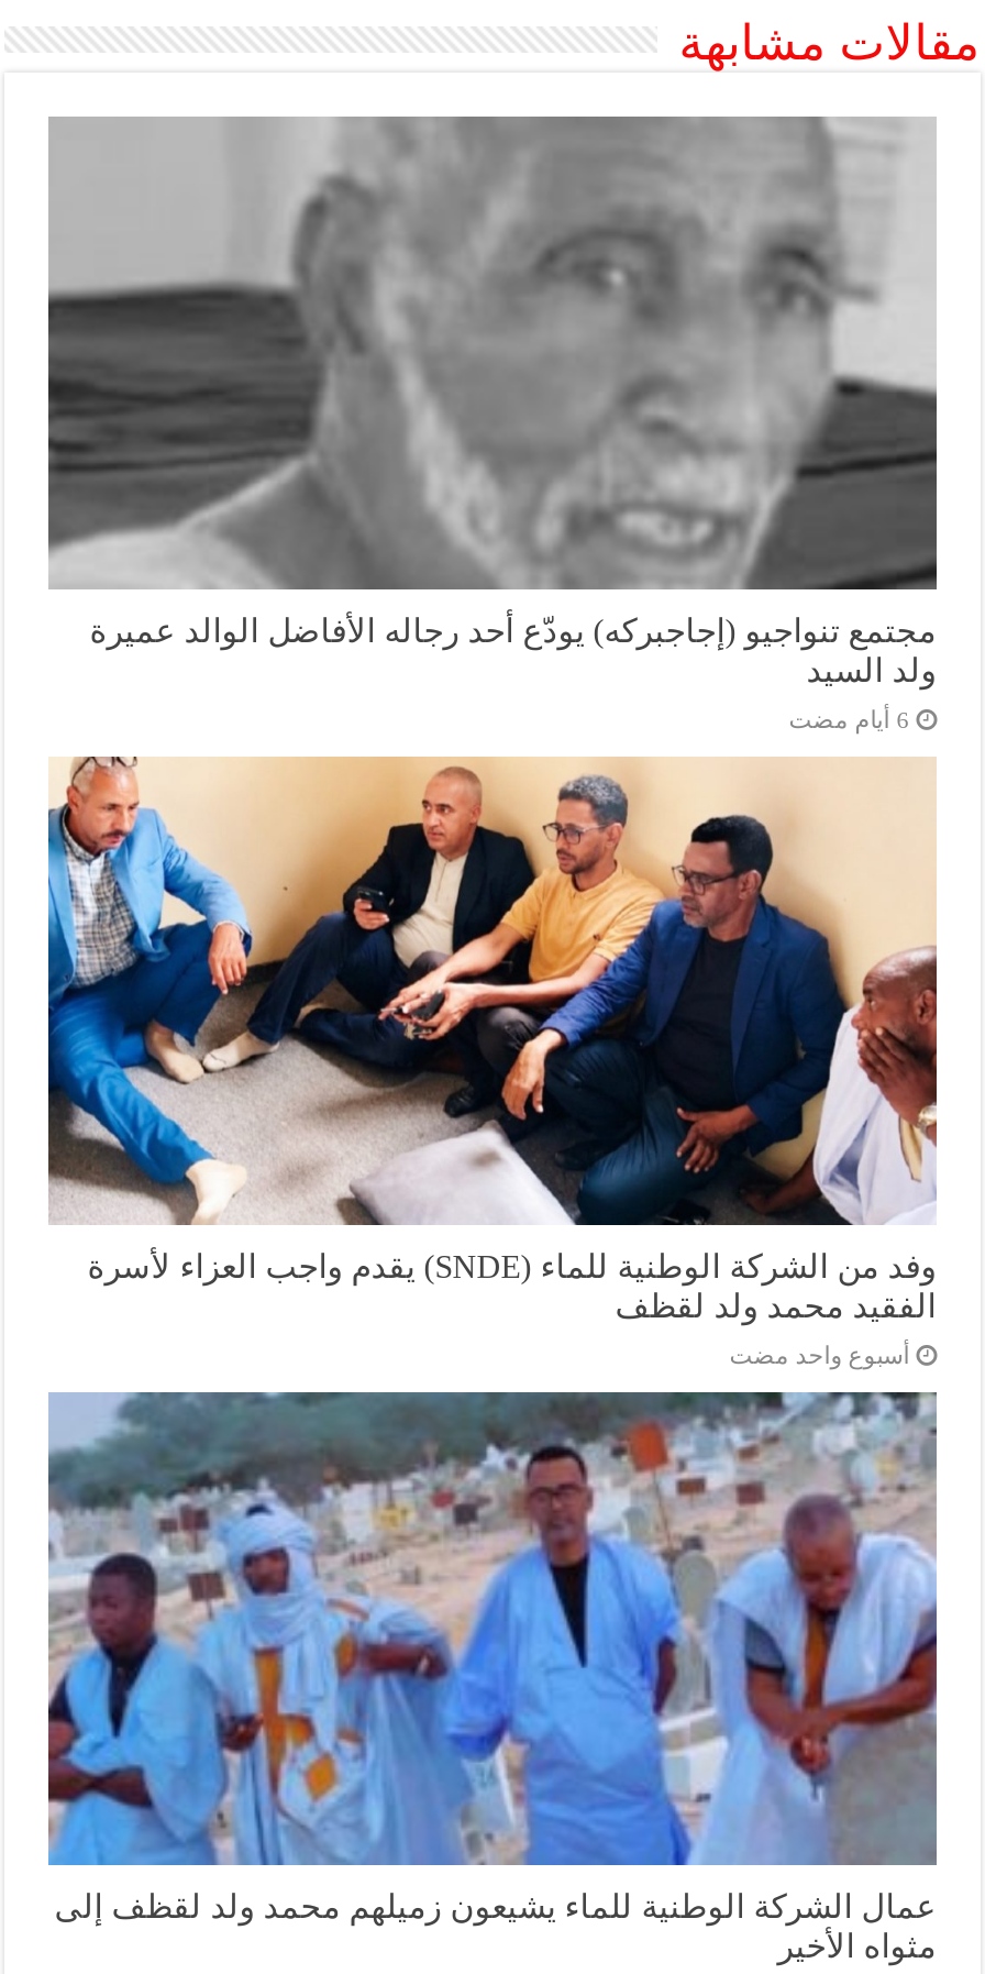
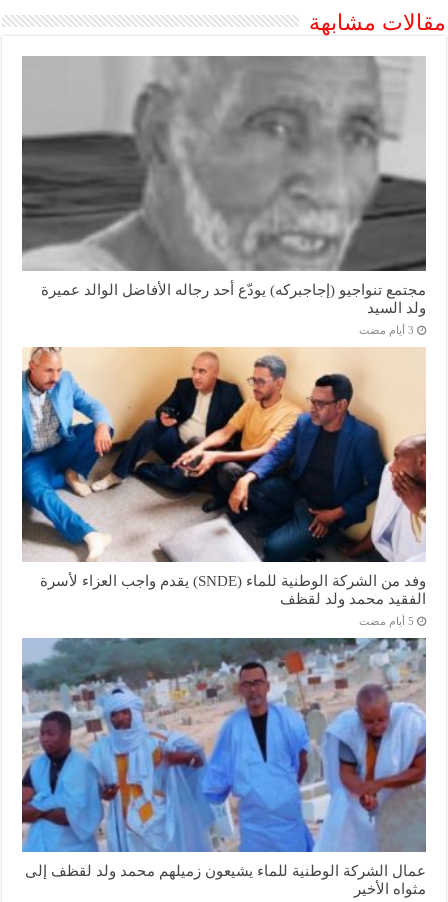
[730,1342,910,1368] أسبوع واحد مضت -> none

